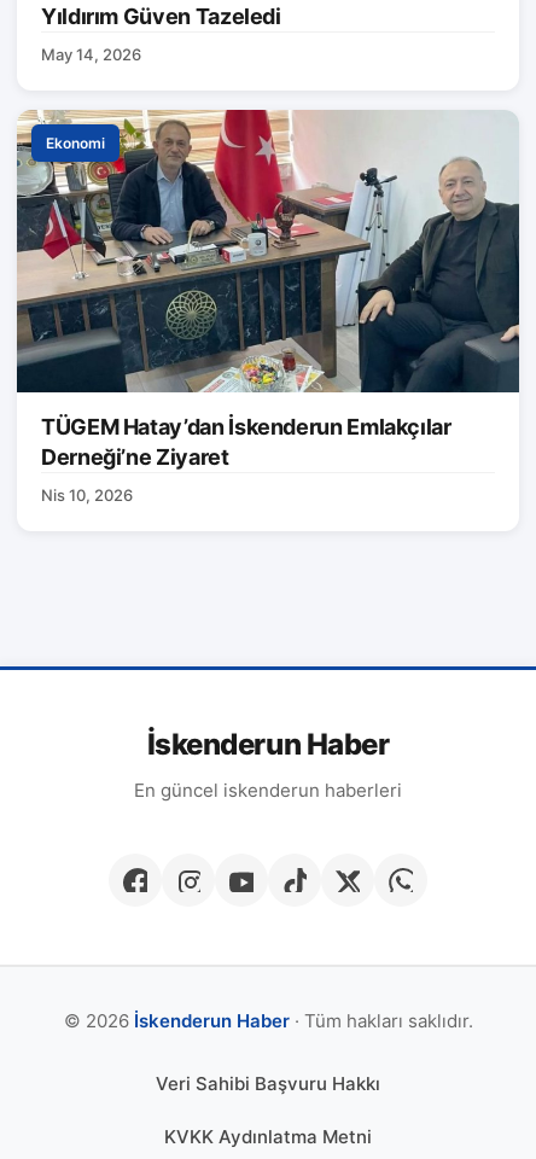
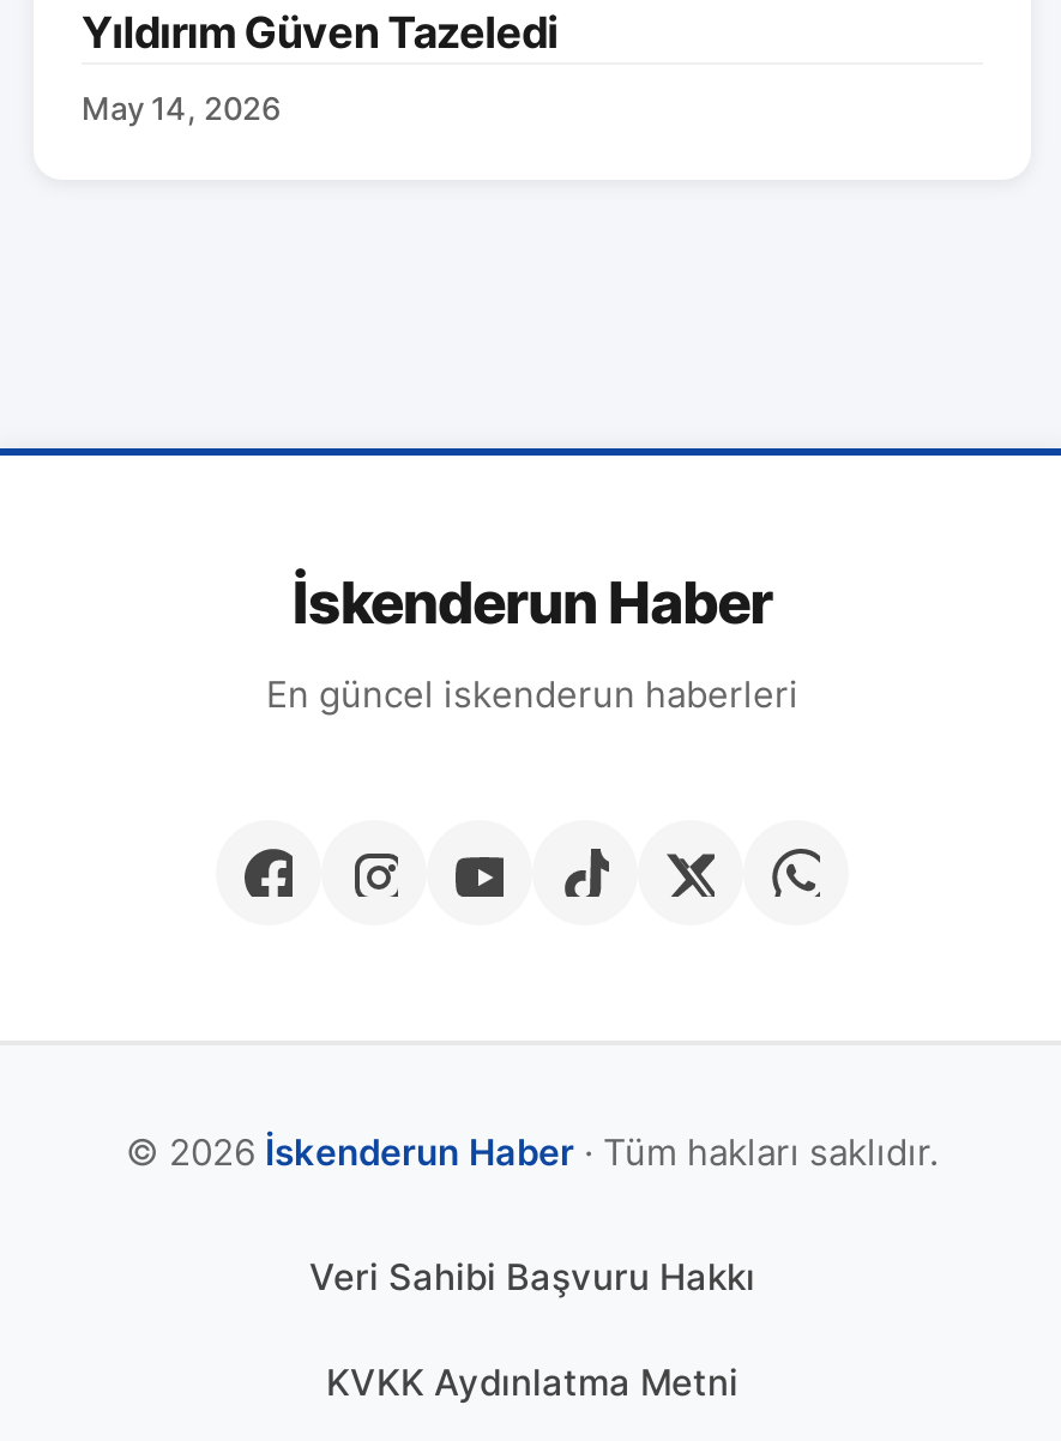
[16,109,520,394] [image] | Ekonomi -> none
[41,413,451,504] TÜGEM Hatay’dan İskenderun Emlakçılar | Derneği’ne Ziyaret | Nis 10, 2026 -> none

